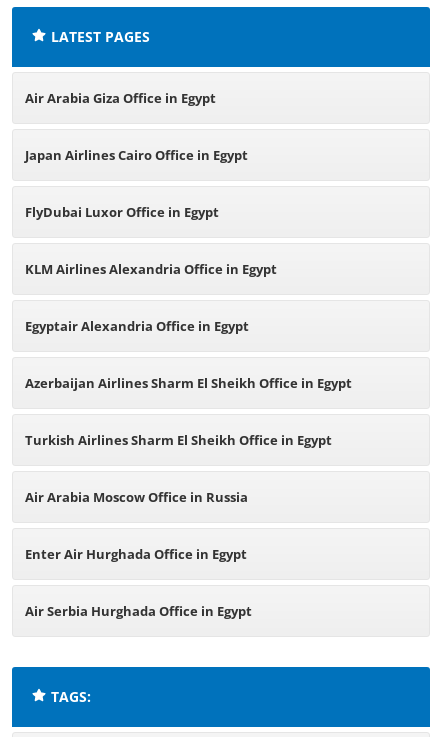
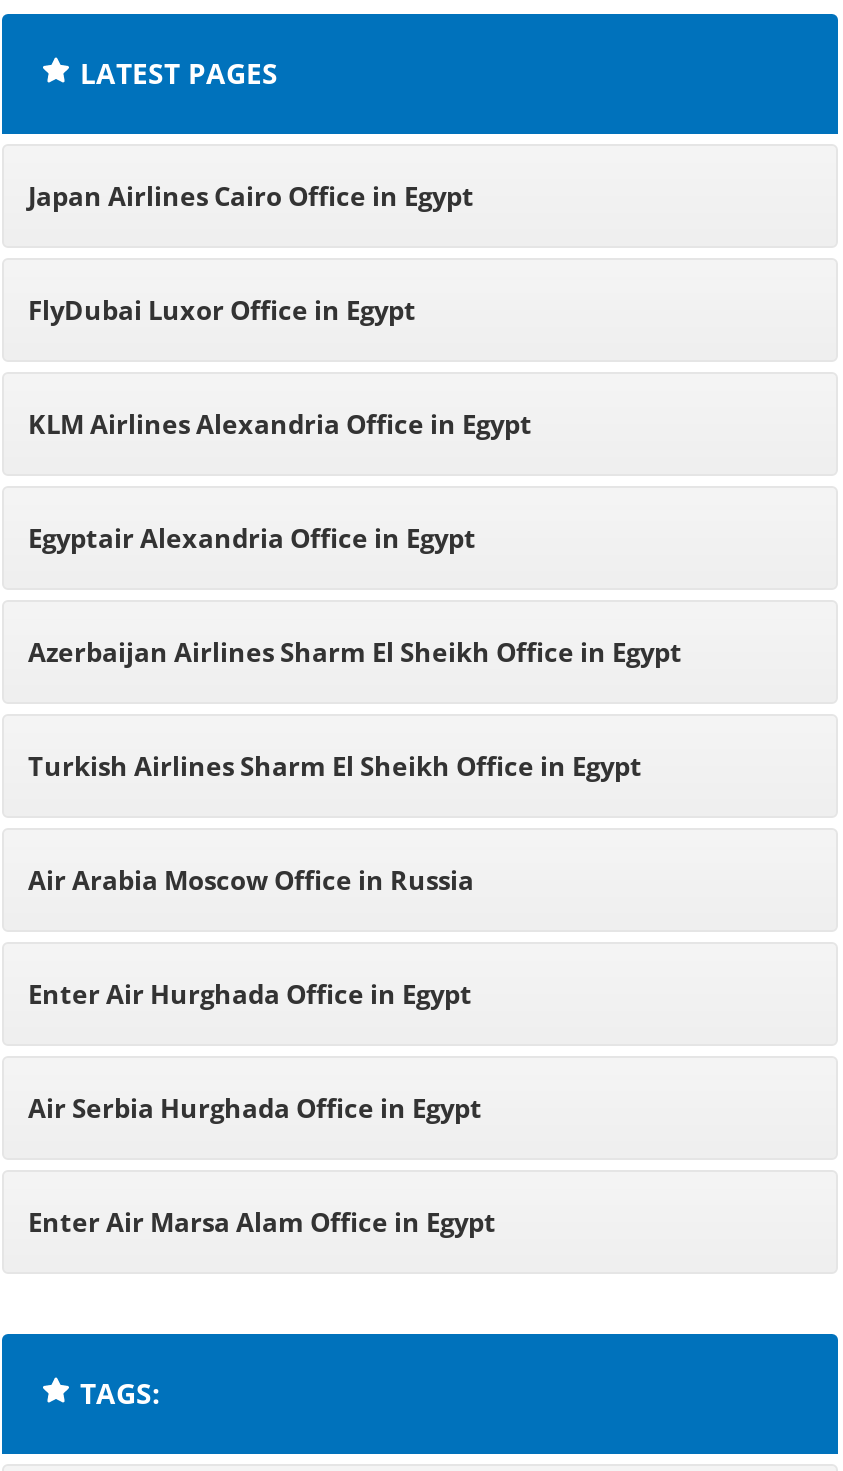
[25,89,216,107] Air Arabia Giza Office in Egypt -> none
moved [25,146,352,620] -> [28,178,682,1126]: Japan Airlines Cairo Office in Egypt | FlyDubai Luxor Office in Egypt | KLM Airlines Alexandria Office in Egypt | ... | Enter Air Hurghada Office in Egypt | Air Serbia Hurghada Office in Egypt
none -> [28,1204,496,1240] Enter Air Marsa Alam Office in Egypt

